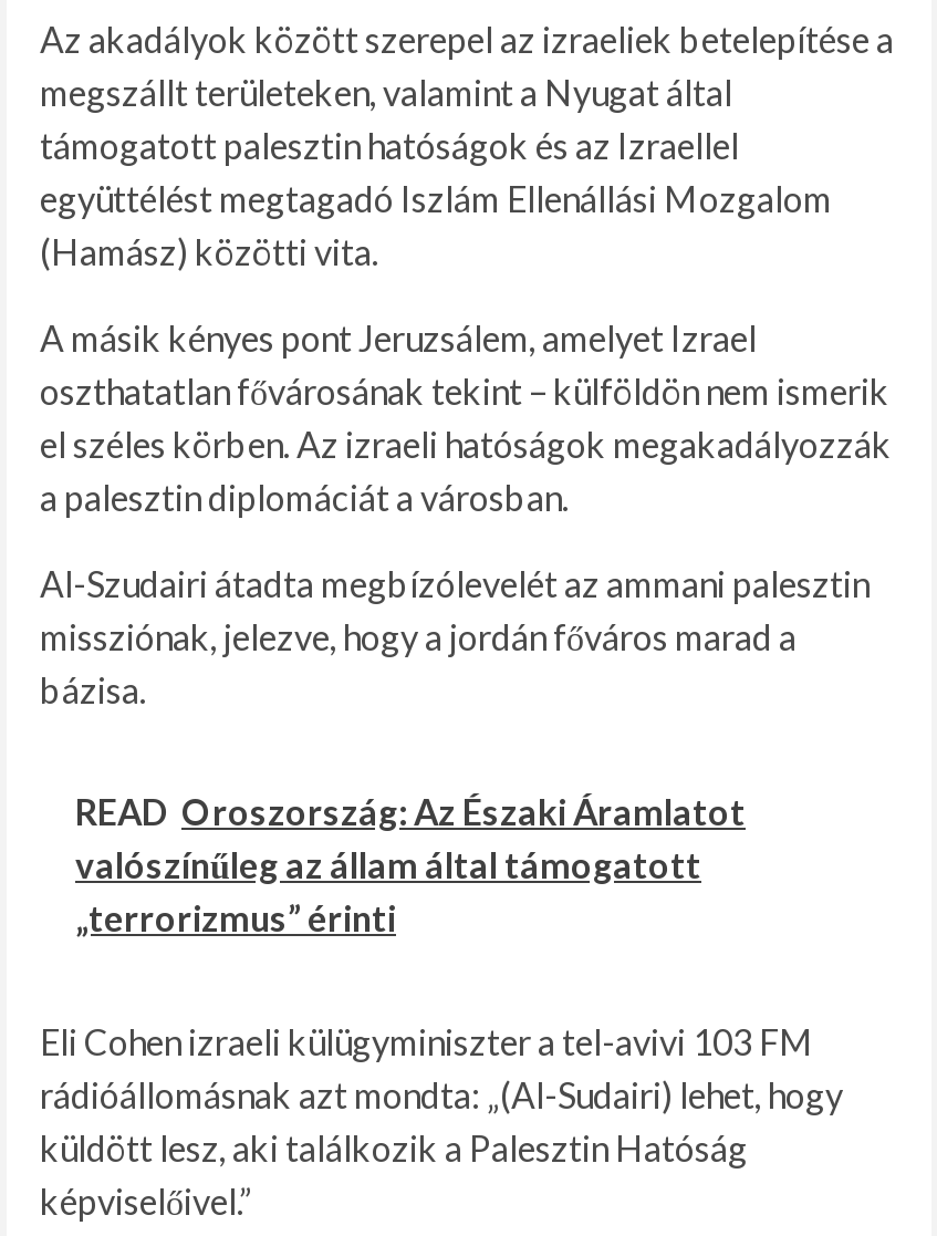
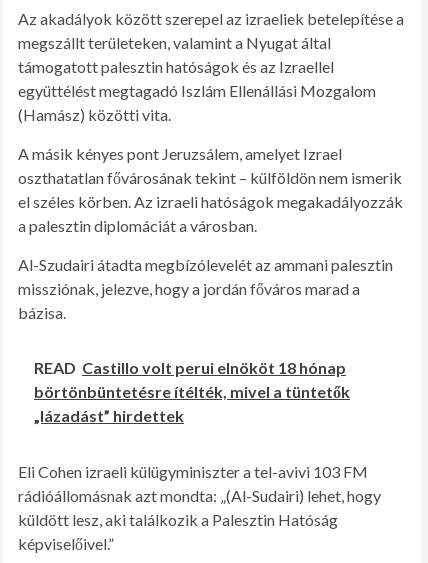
[75,790,746,938] READ Oroszország: Az Északi Áramlatot | valószínűleg az állam által támogatott | „terrorizmus” érinti -> [34,358,350,425] READ Castillo volt perui elnököt 18 hónap | börtönbüntetésre ítélték, mivel a tüntetők | „lázadást” hirdettek

